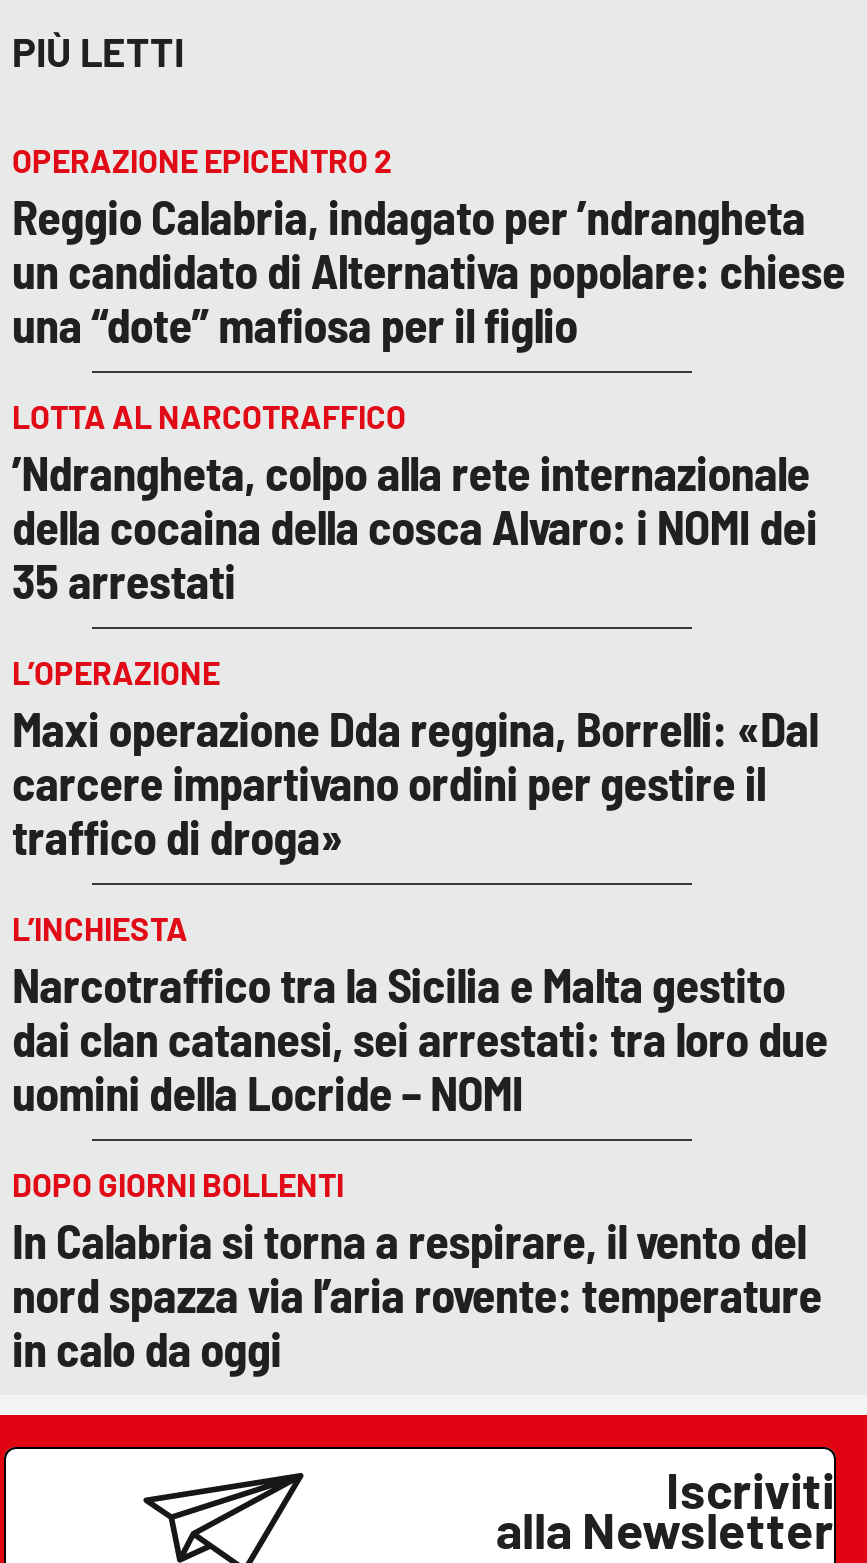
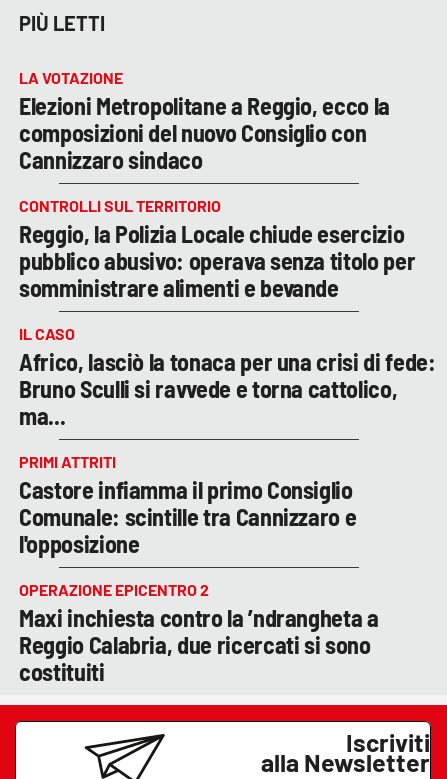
none -> [19,68,436,558] LA VOTAZIONE | Elezioni Metropolitane a Reggio, ecco la | composizioni del nuovo Consiglio con | Cannizzaro sindaco | CONTROLLI SUL TERRITORIO | Reggio, la Polizia Locale chiude esercizio | pubblico abusivo: operava senza titolo per | somministrare alimenti e bevande | IL CASO | Africo, lasciò la tonaca per una crisi di fede: | Bruno Sculli si ravvede e torna cattolico, | ma... | PRIMI ATTRITI | Castore infiamma il primo Consiglio | Comunale: scintille tra Cannizzaro e | l'opposizione
moved [12,140,392,178] -> [19,580,209,599]: OPERAZIONE EPICENTRO 2
[12,186,845,1376] Reggio Calabria, indagato per ’ndrangheta | un candidato di Alternativa popolare: chiese | una “dote” mafiosa per il figlio | LOTTA AL NARCOTRAFFICO | ’Ndrangheta, colpo alla rete internazionale | della cocaina della cosca Alvaro: i NOMI dei | 35 arrestati | L’OPERAZIONE | Maxi operazione Dda reggina, Borrelli: «Dal | carcere impartivano ordini per gestire il | traffico di droga» | L’INCHIESTA | Narcotraffico tra la Sicilia e Malta gestito | dai clan catanesi, sei arrestati: tra loro due | uomini della Locride – NOMI | DOPO GIORNI BOLLENTI | In Calabria si torna a respirare, il vento del | nord spazza via l’aria rovente: temperature | in calo da oggi -> [19,603,379,686] Maxi inchiesta contro la ’ndrangheta a | Reggio Calabria, due ricercati si sono | costituiti

